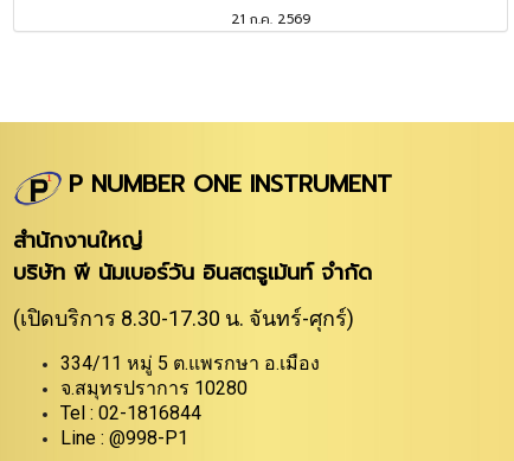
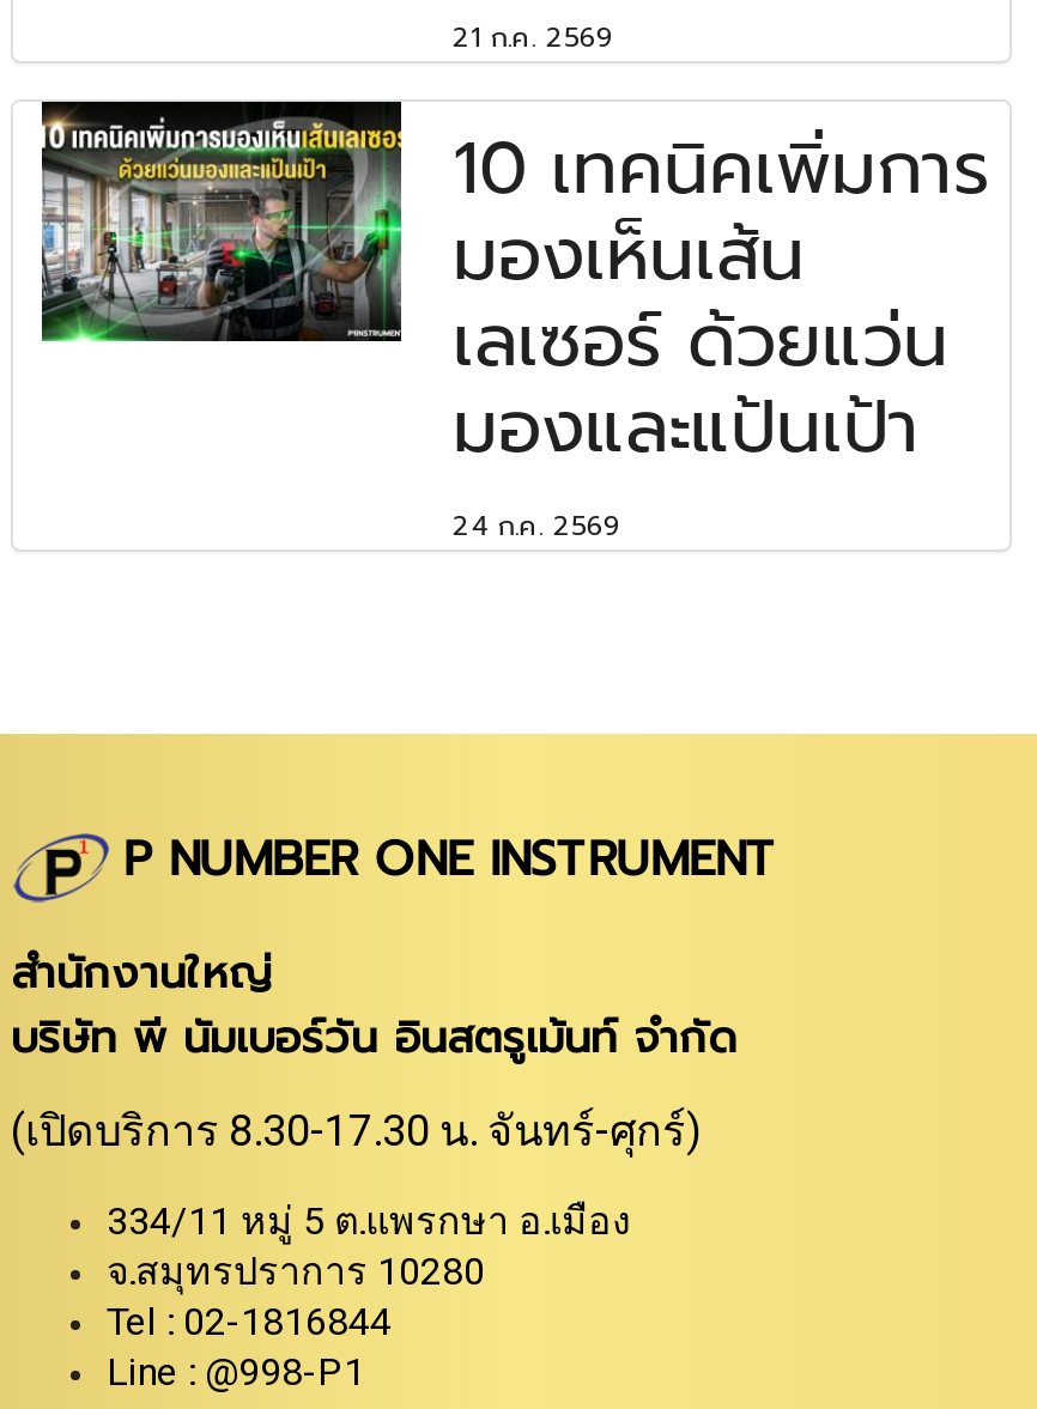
none -> [40,99,989,547] [image] | 10 เทคนิคเพิ่มการ | มองเห็นเส้น | เลเซอร์ ด้วยแว่น | มองและแป้นเป้า | 24 ก.ค. 2569

